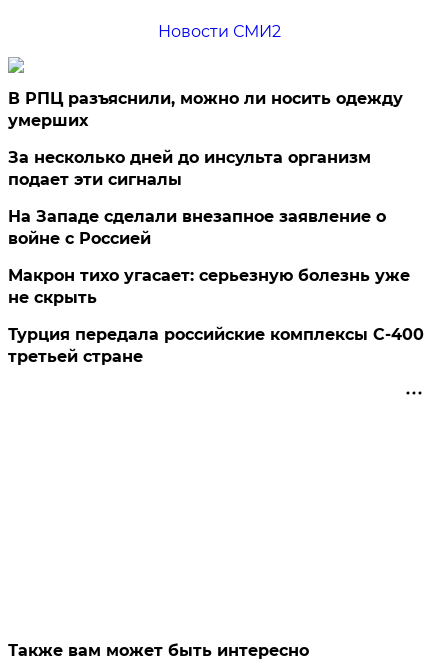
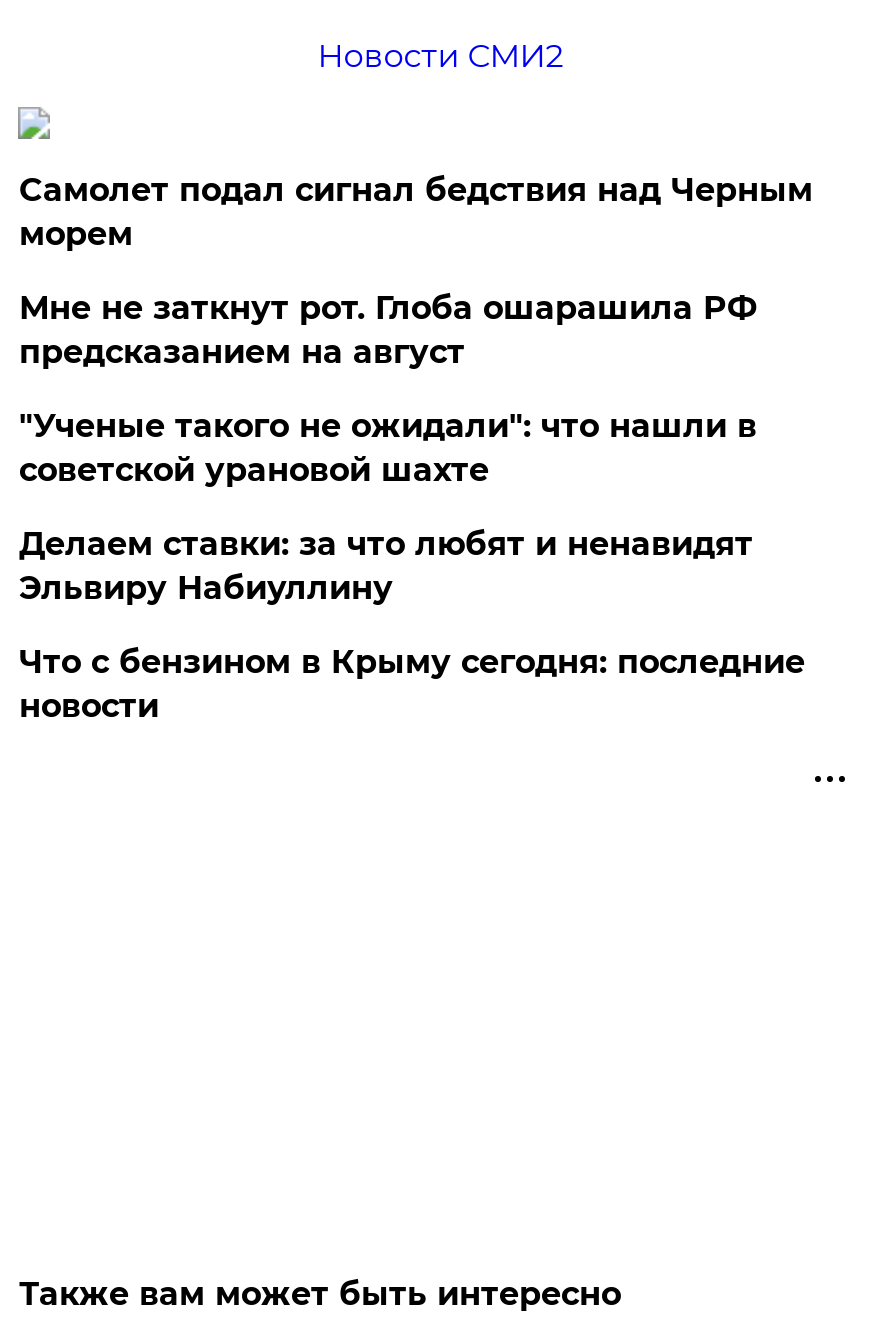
[8,89,403,130] В РПЦ разъяснили, можно ли носить одежду | умерших -> [19,171,813,253] Самолет подал сигнал бедствия над Черным | морем
[8,148,371,189] За несколько дней до инсульта организм | подает эти сигналы -> [19,289,757,371] Мне не заткнут рот. Глоба ошарашила РФ | предсказанием на август
[8,207,386,248] На Западе сделали внезапное заявление о | войне с Россией -> [19,407,757,489] "Ученые такого не ожидали": что нашли в | советской урановой шахте
[8,266,410,307] Макрон тихо угасает: серьезную болезнь уже | не скрыть -> [19,525,753,607] Делаем ставки: за что любят и ненавидят | Эльвиру Набиуллину
[8,325,424,366] Турция передала российские комплексы С-400 | третьей стране -> [19,643,805,725] Что с бензином в Крыму сегодня: последние | новости

